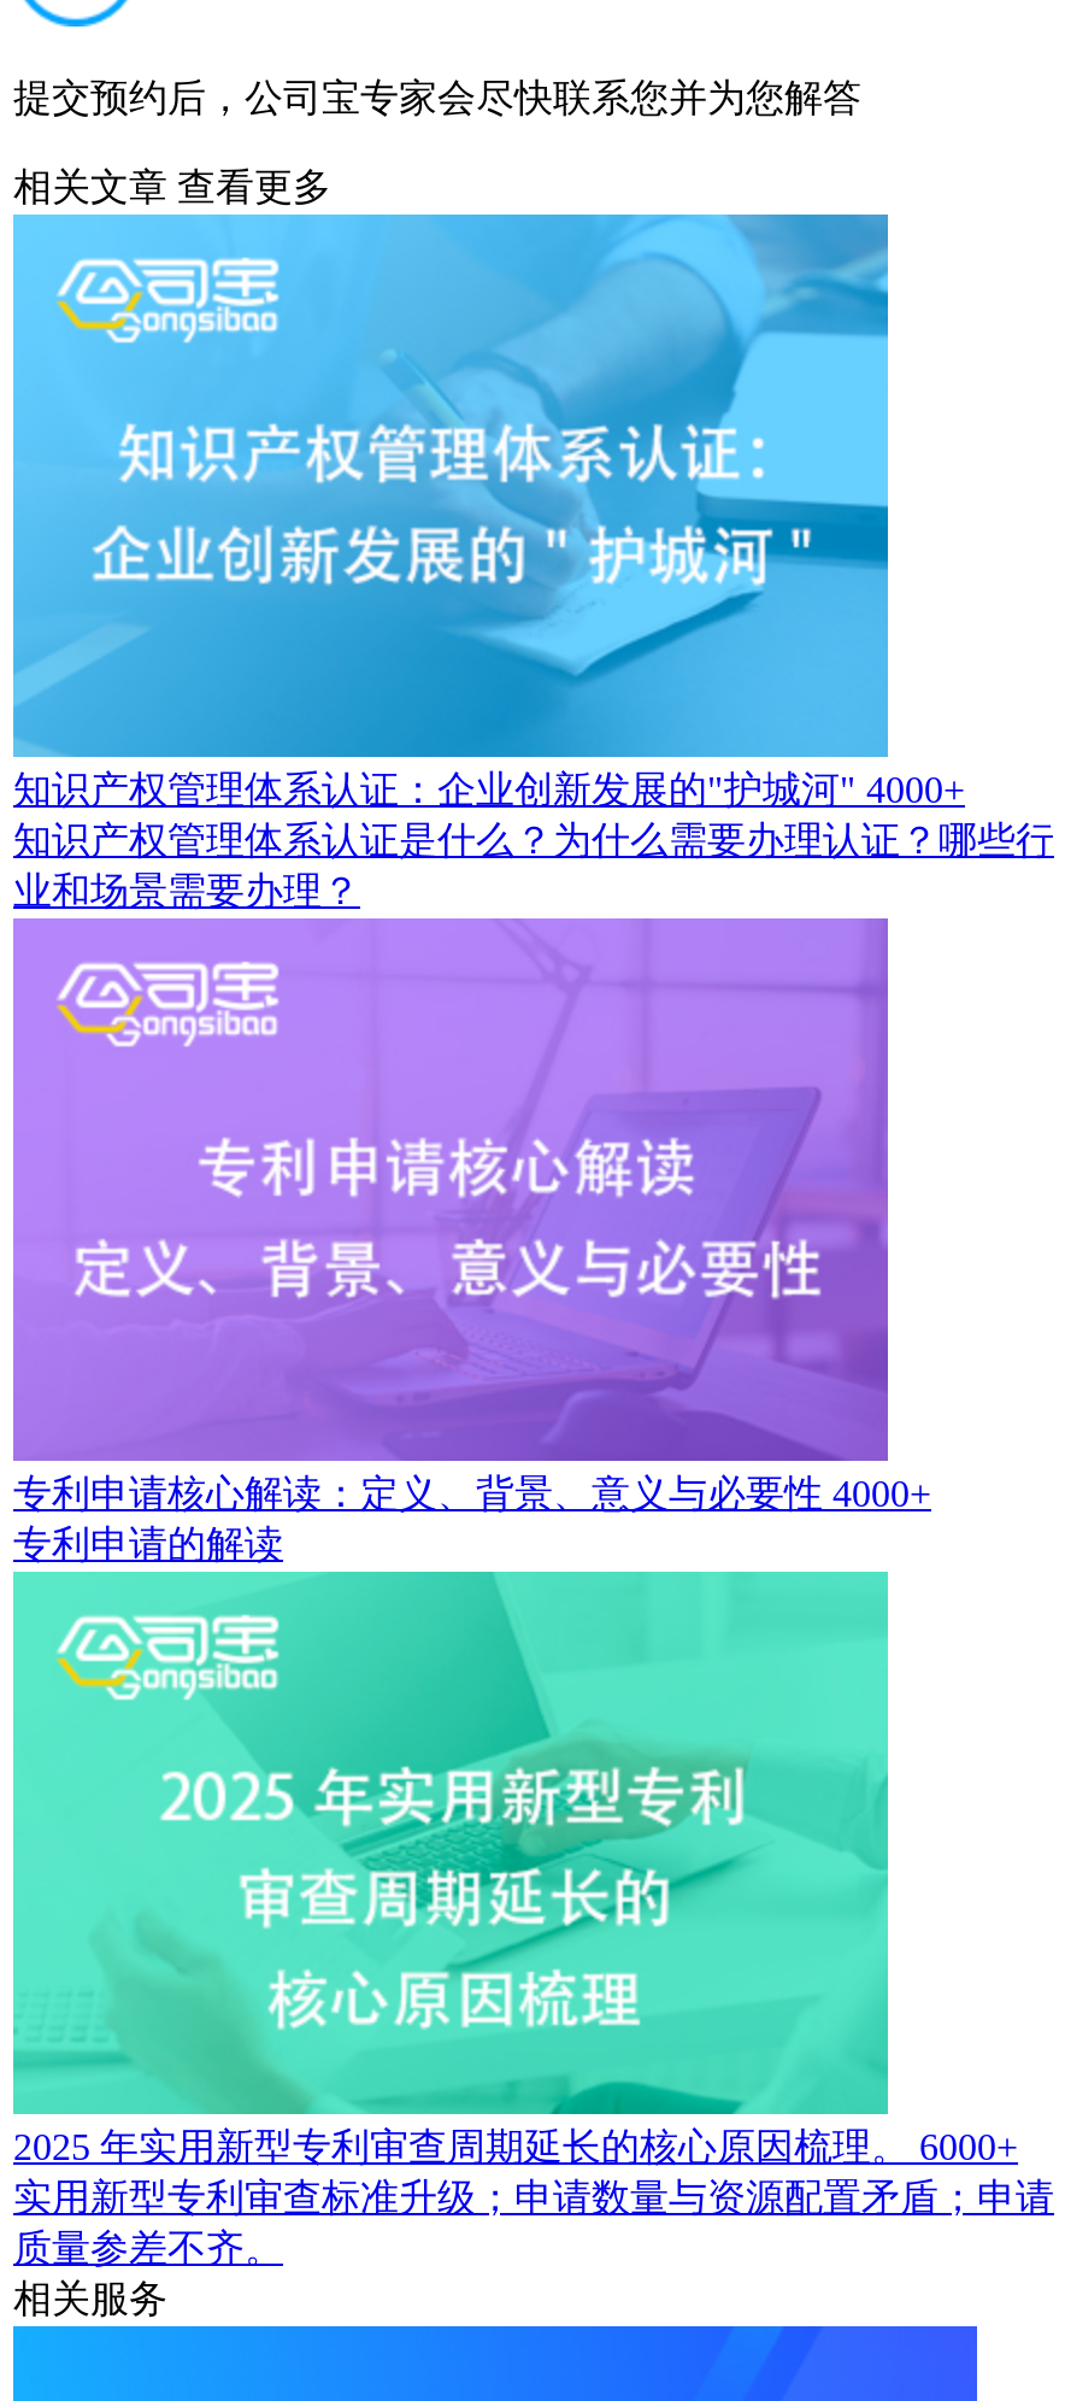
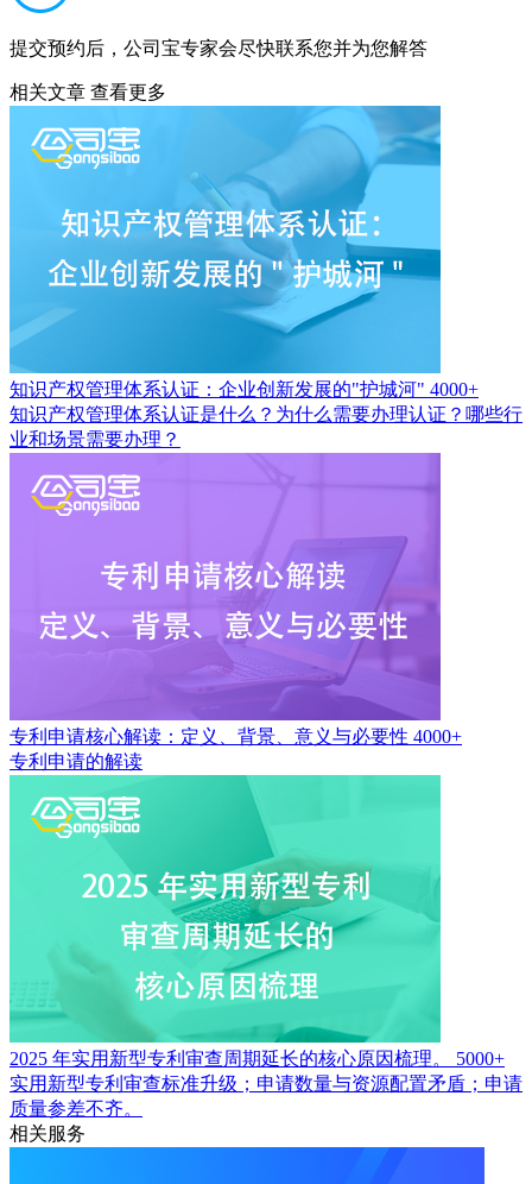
[13,2126,1018,2167] 2025 年实用新型专利审查周期延长的核心原因梳理。 6000+ -> [9,1048,505,1069] 2025 年实用新型专利审查周期延长的核心原因梳理。 5000+

